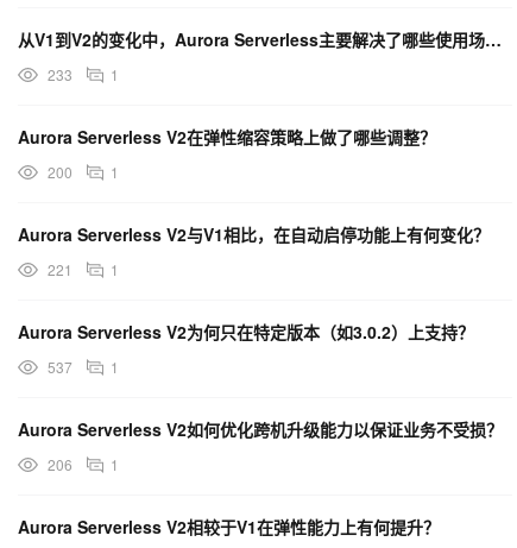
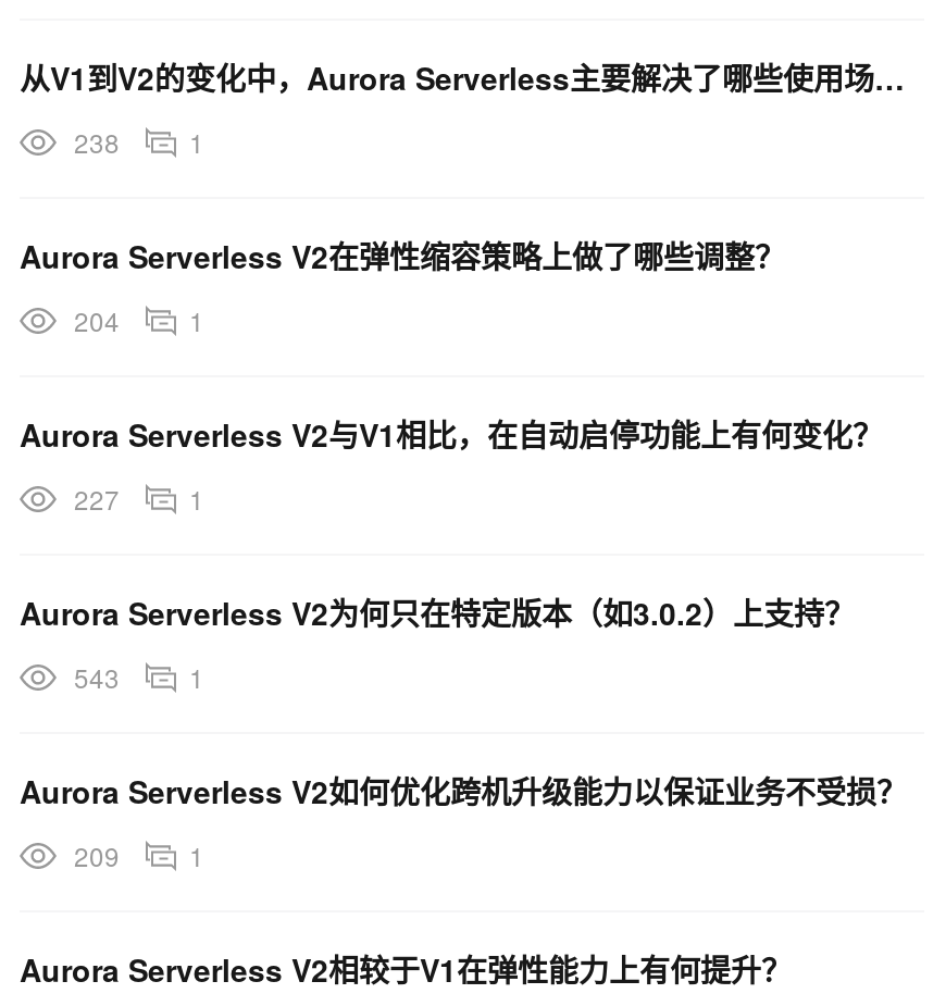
[48,64,119,84] 233 1 -> [74,123,204,160] 238 1
[48,162,119,182] 200 1 -> [74,301,204,338] 204 1
[48,259,119,279] 221 1 -> [74,480,204,517] 227 1
[48,357,119,377] 537 1 -> [74,658,204,695] 543 1
[48,454,119,474] 206 1 -> [74,836,204,873] 209 1

